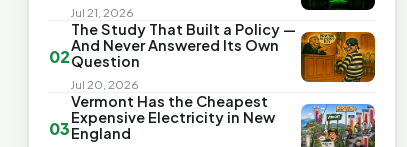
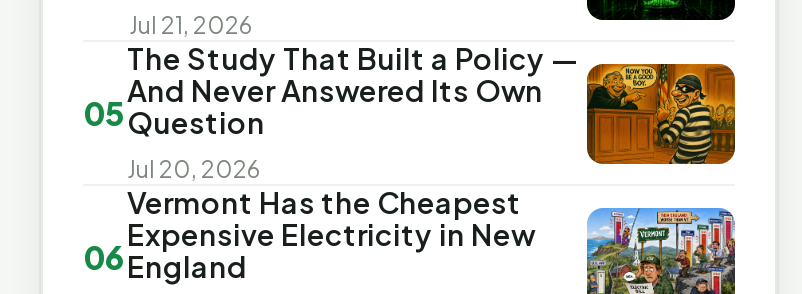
[49,46,140,70] 02 Question -> [83,92,265,140] 05 Question
[49,118,131,142] 03 England -> [83,236,247,284] 06 England

